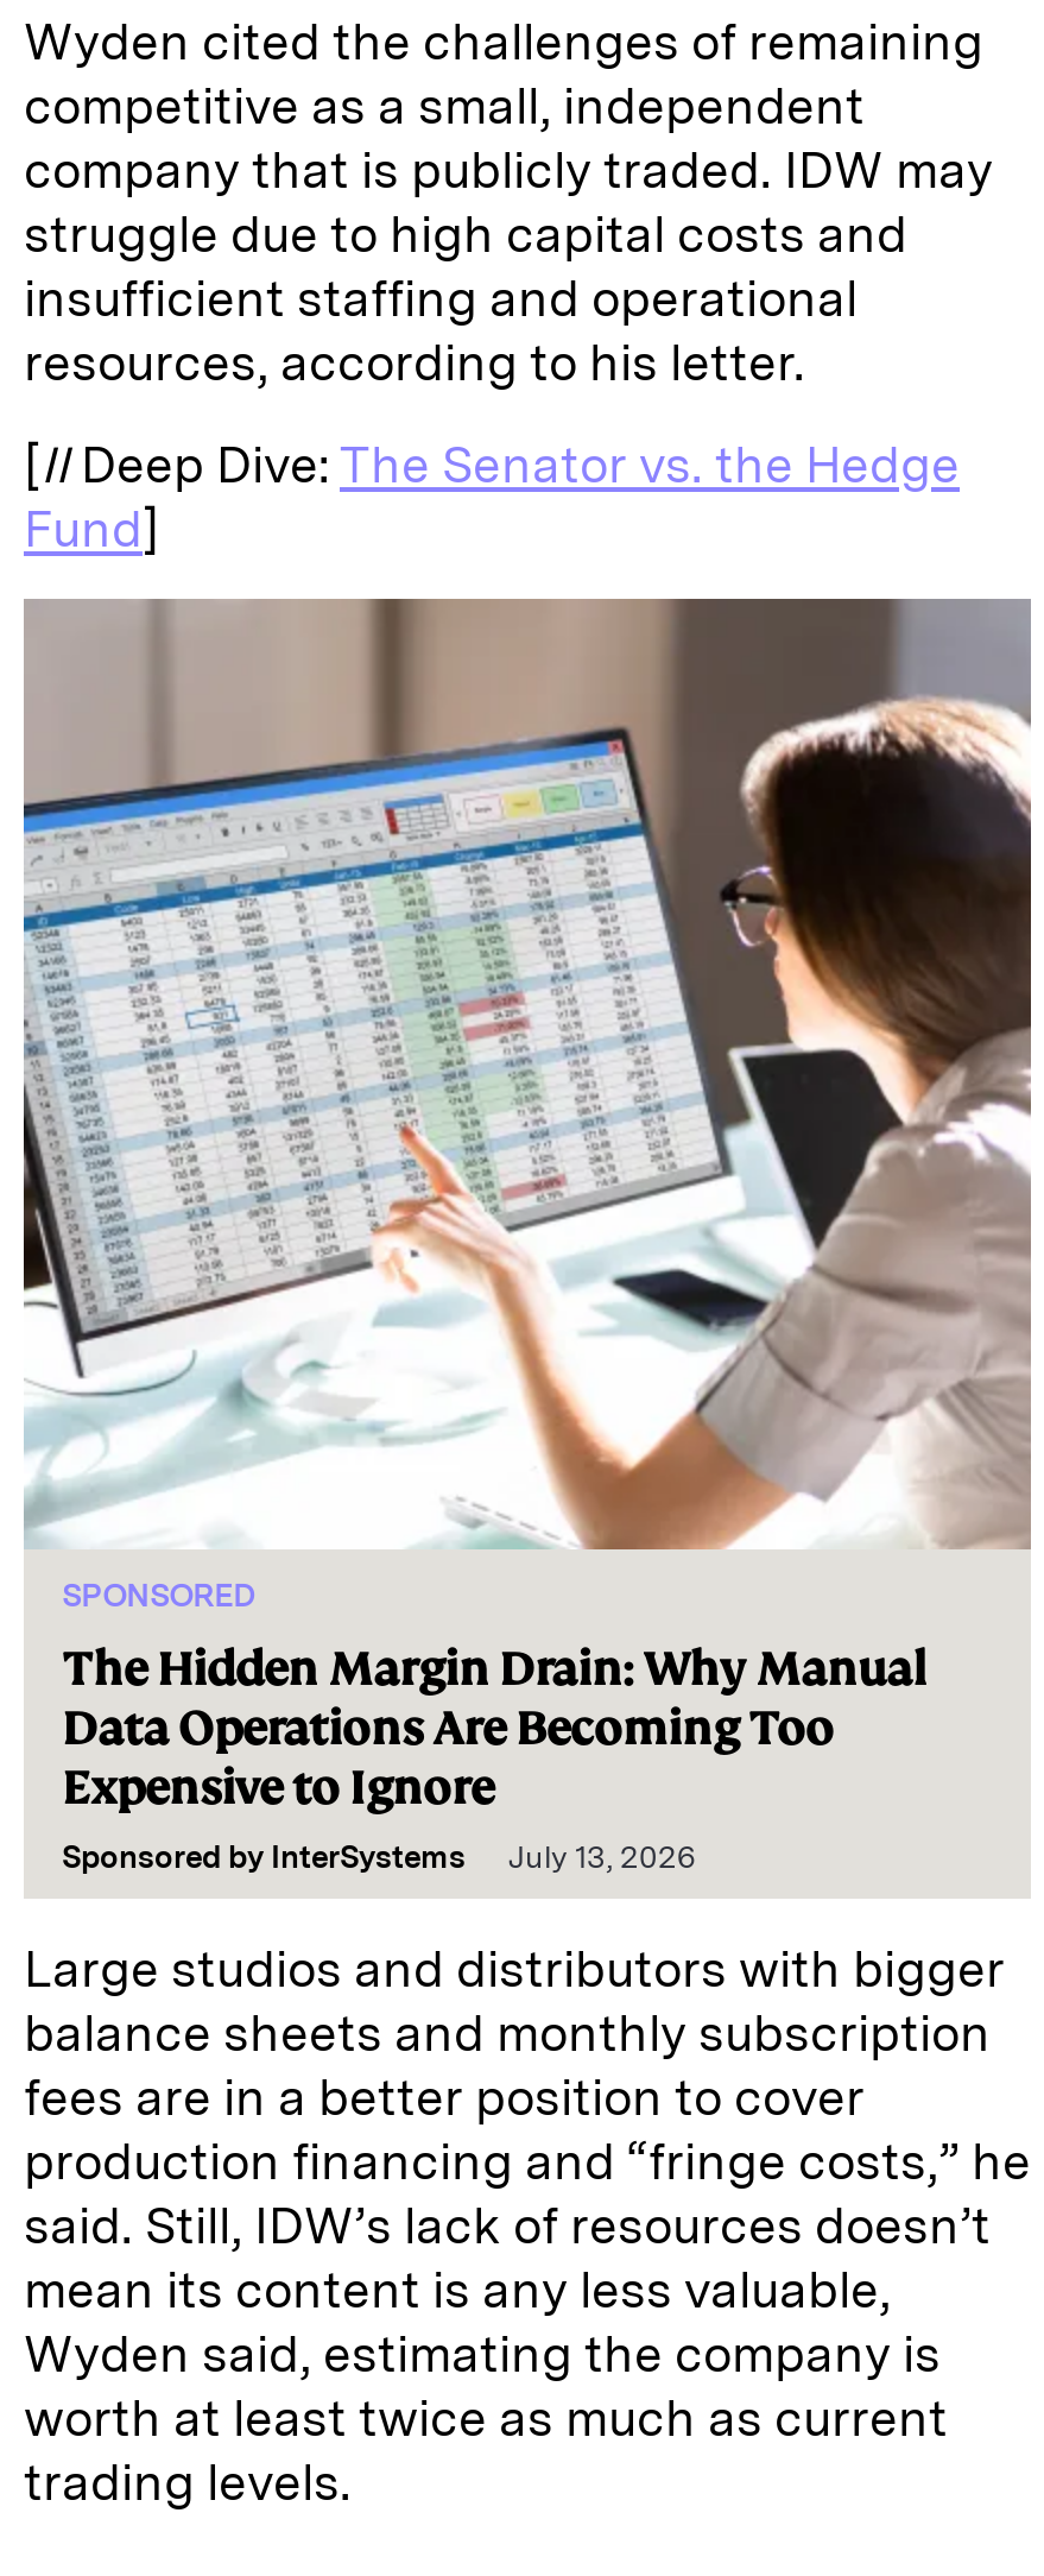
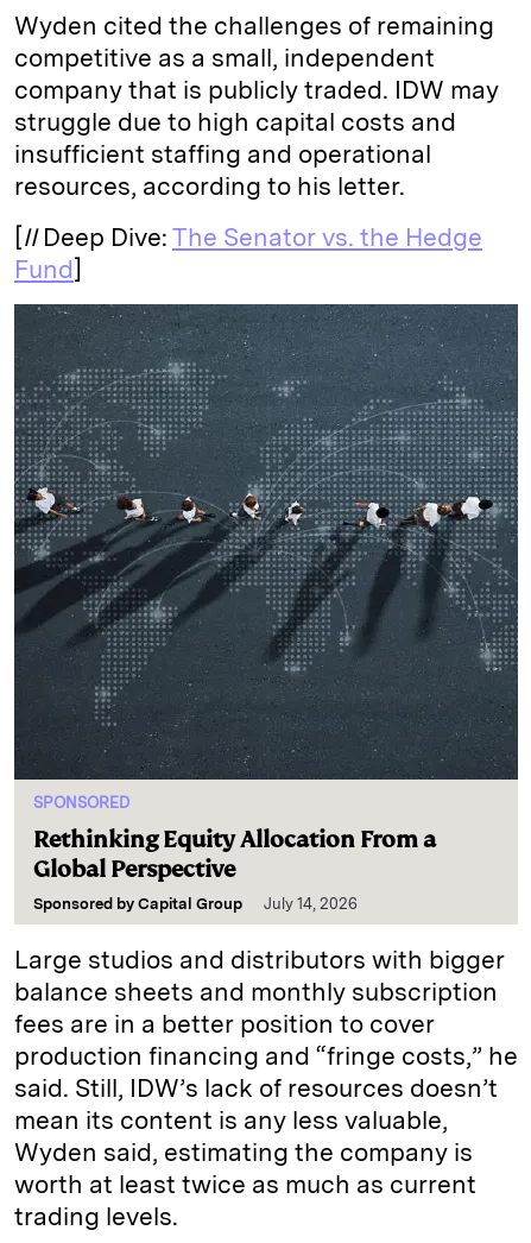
[21,596,1033,1874] [image] | The Hidden Margin Drain: Why Manual | Data Operations Are Becoming Too | Expensive to Ignore | Sponsored by InterSystems | July 13, 2026 -> [13,303,519,912] [image] | Rethinking Equity Allocation From a | Global Perspective | Sponsored by Capital Group | July 14, 2026

